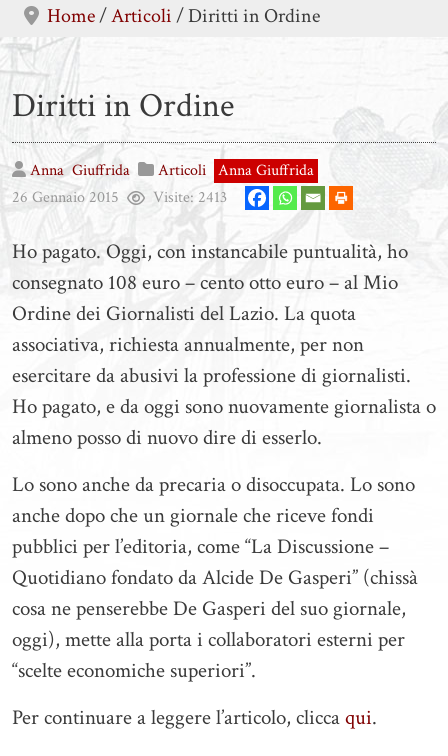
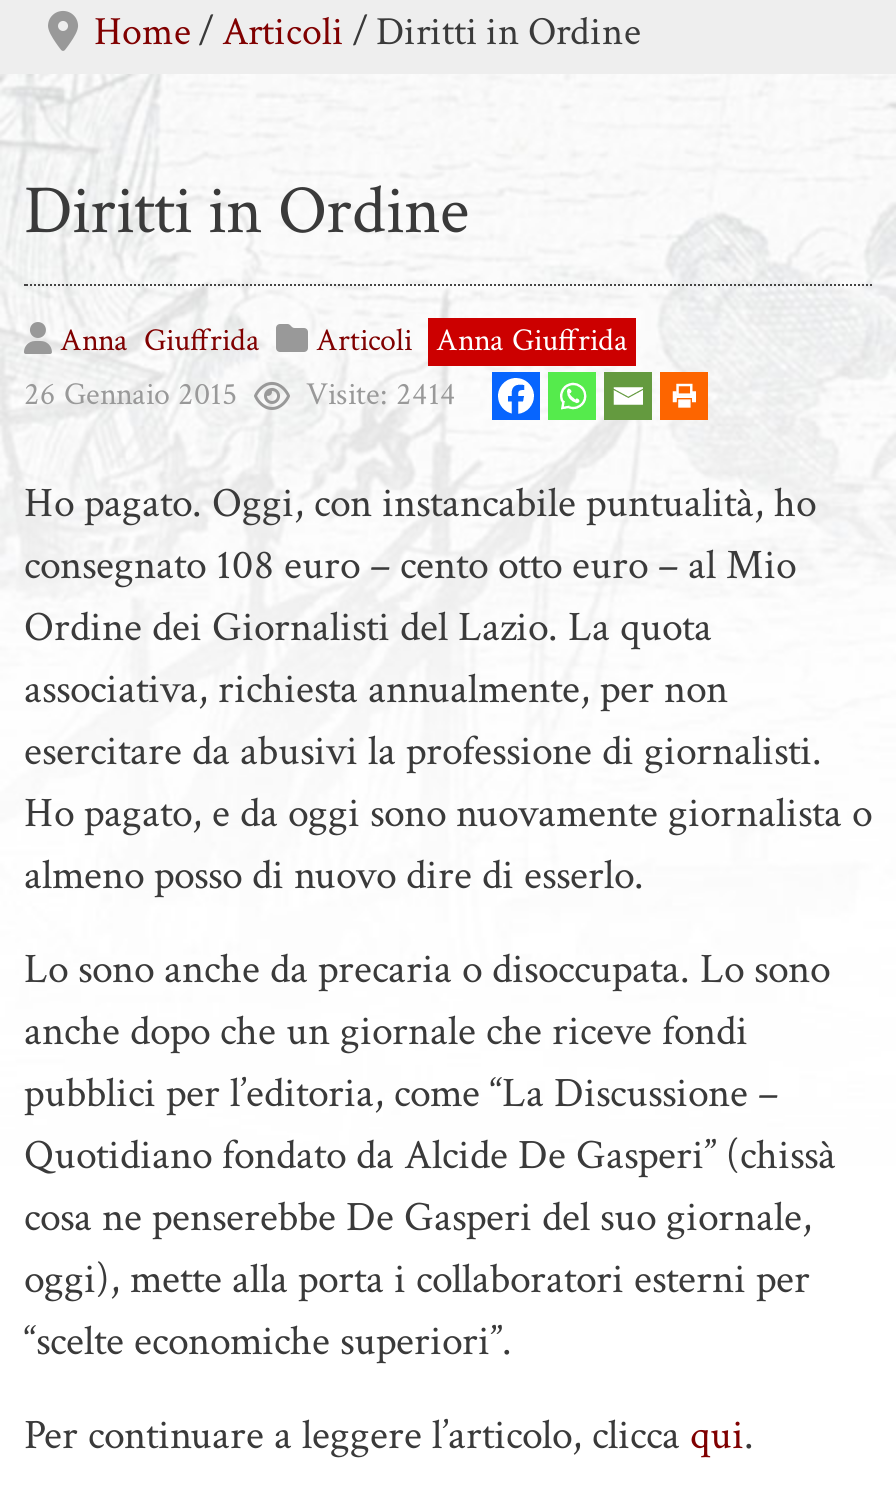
[12,186,227,207] 26 Gennaio 2015 Visite: 2413 -> [24,373,456,415] 26 Gennaio 2015 Visite: 2414

